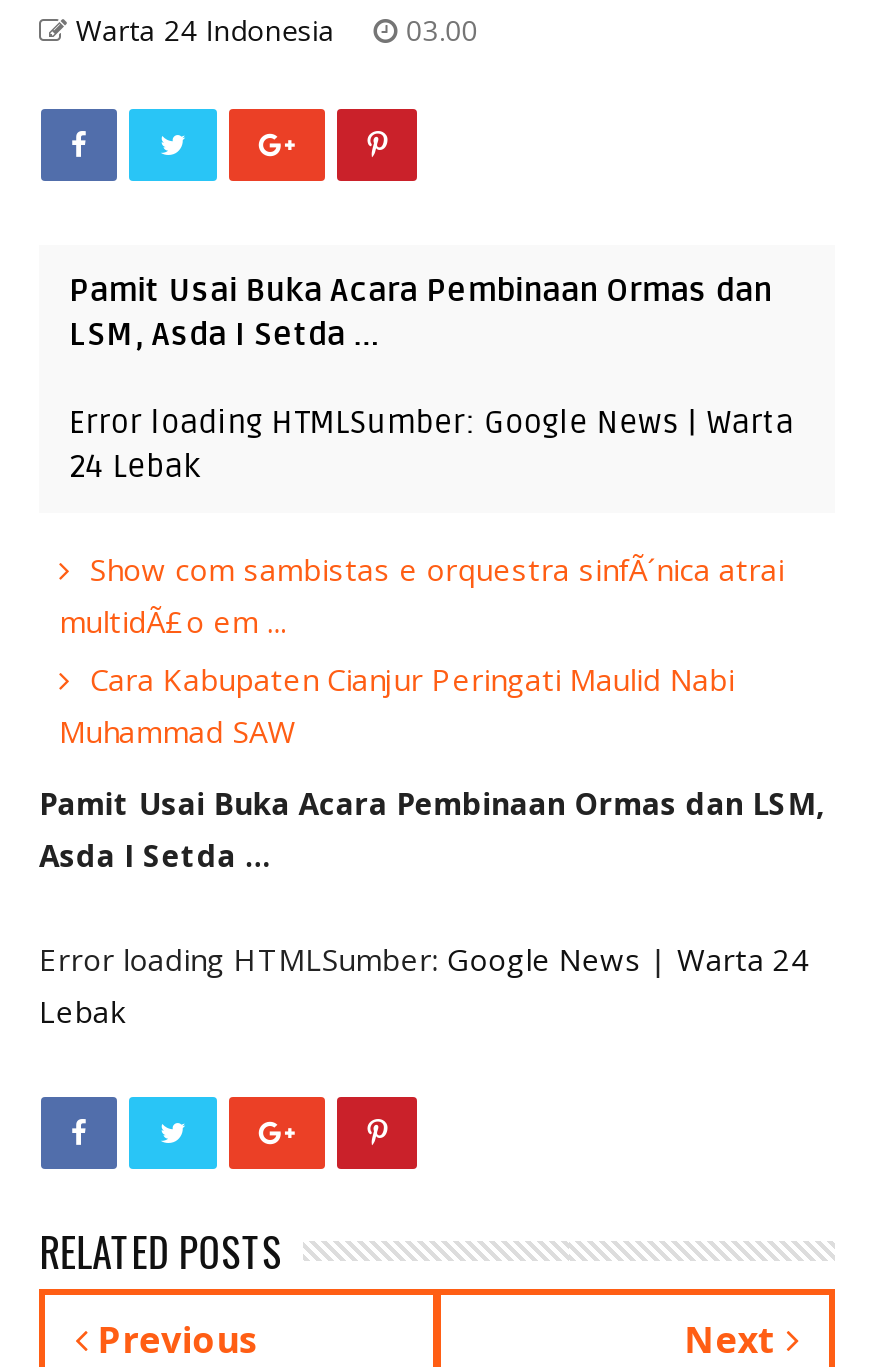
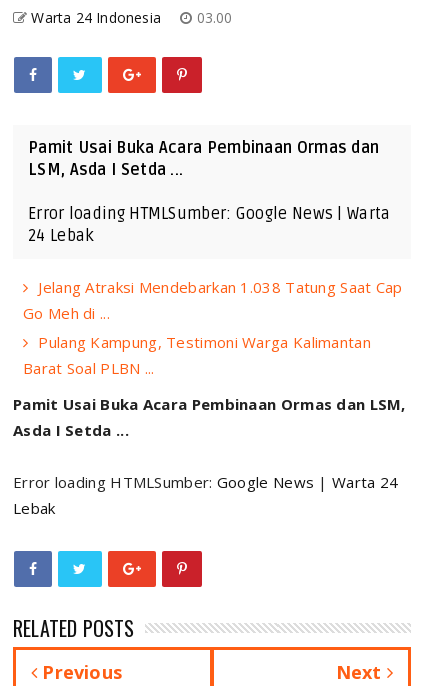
[59,549,784,751] Show com sambistas e orquestra sinfÃ´nica atrai | multidÃ£o em ... | Cara Kabupaten Cianjur Peringati Maulid Nabi | Muhammad SAW -> [23,277,403,378] Jelang Atraksi Mendebarkan 1.038 Tatung Saat Cap | Go Meh di ... | Pulang Kampung, Testimoni Warga Kalimantan | Barat Soal PLBN ...

